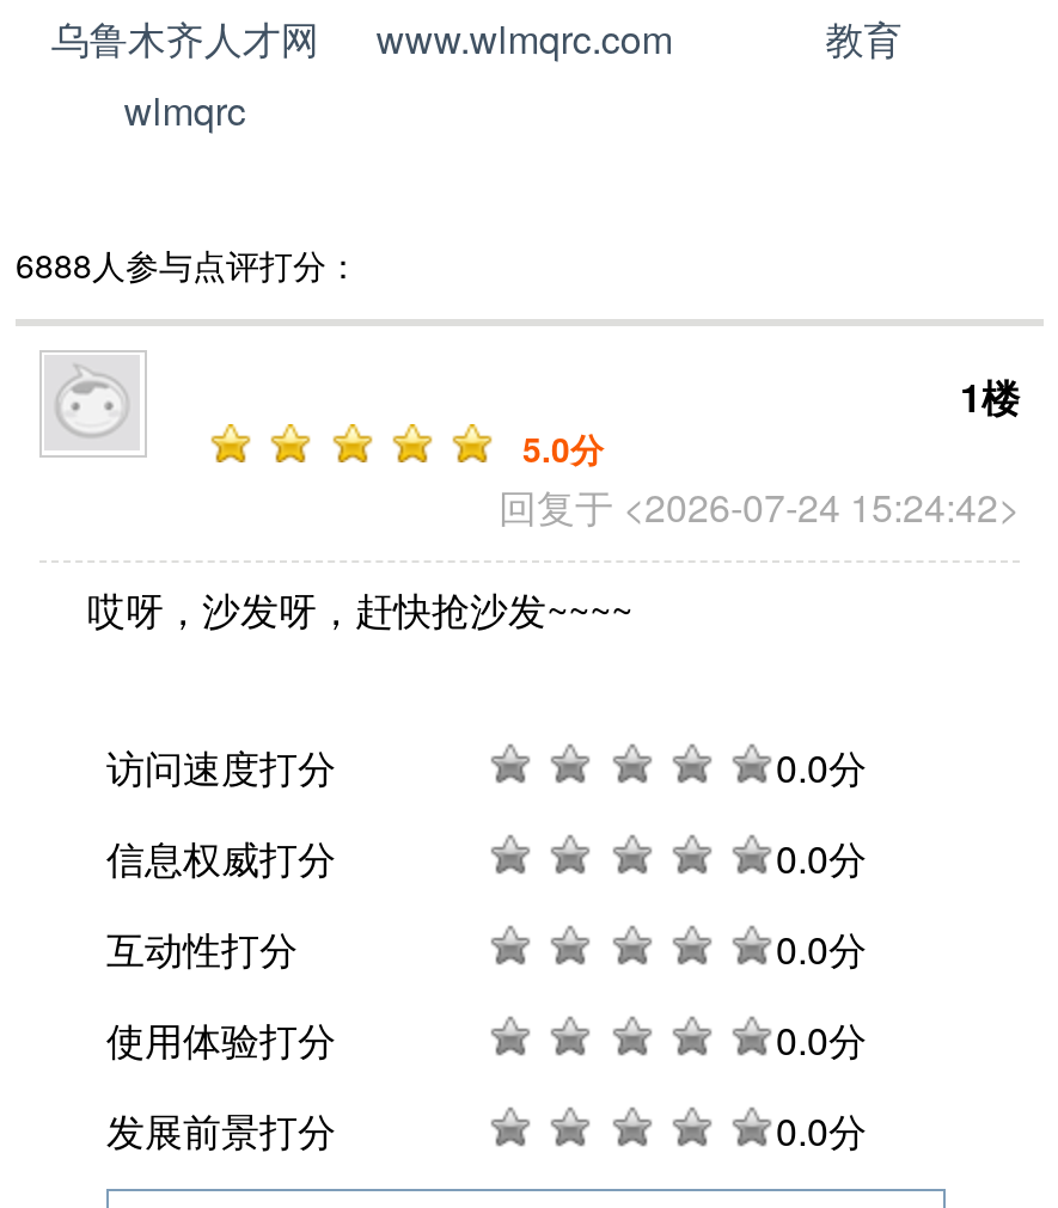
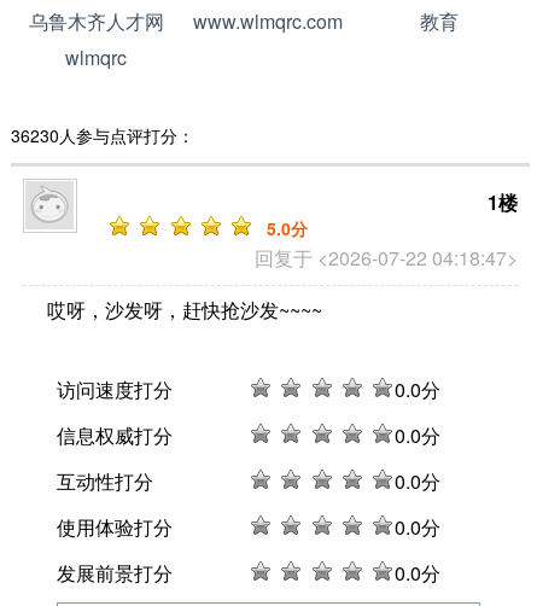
[16,241,360,289] 6888人参与点评打分： -> [11,124,194,148] 36230人参与点评打分：
[499,480,1020,535] 回复于 <2026-07-24 15:24:42> -> [255,244,518,272] 回复于 <2026-07-22 04:18:47>

